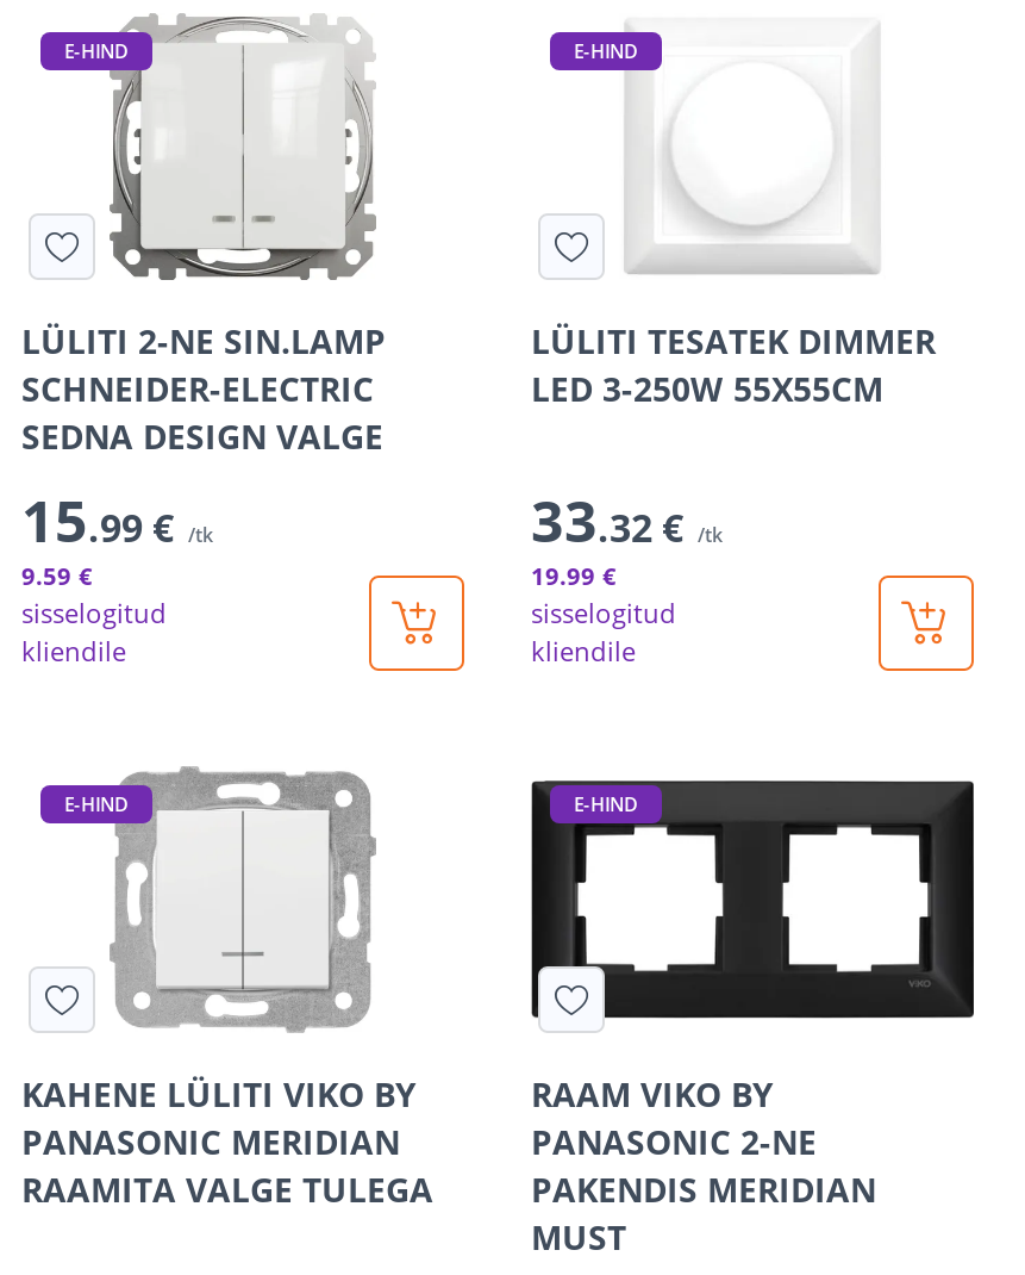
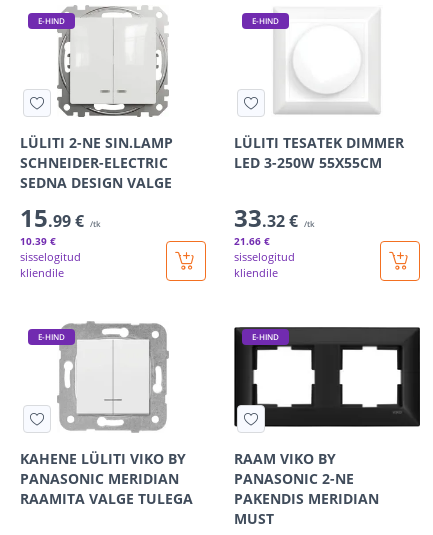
[21,559,93,592] 9.59 € -> [20,234,56,248] 10.39 €
[531,559,617,592] 19.99 € -> [234,234,270,248] 21.66 €

